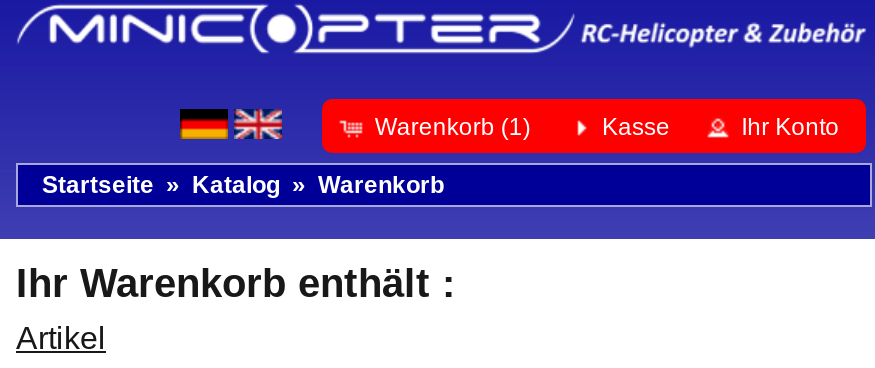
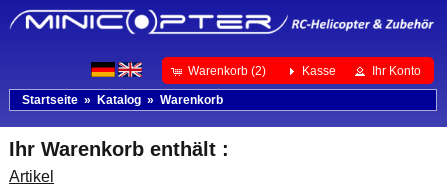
[375,112,531,140] Warenkorb (1) -> [188,64,266,78] Warenkorb (2)

